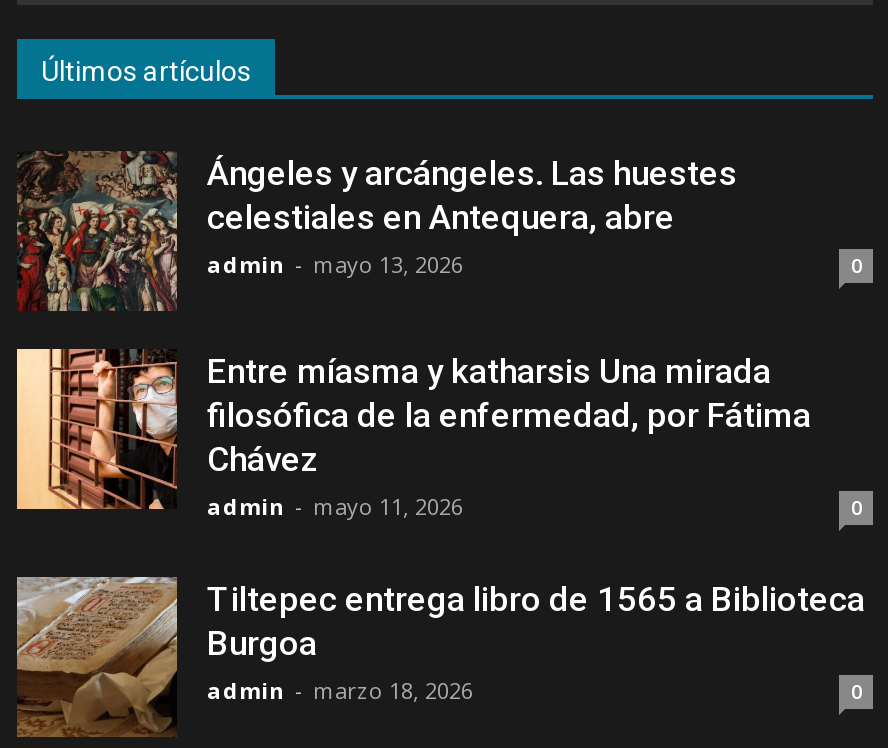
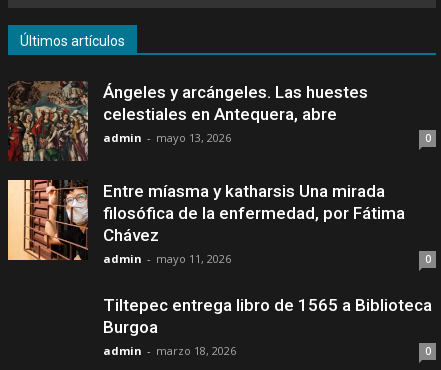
[15,574,179,738] [image] -> none

